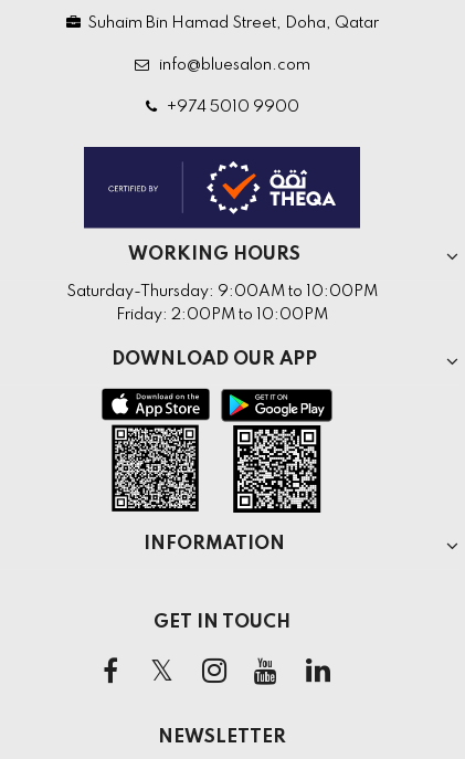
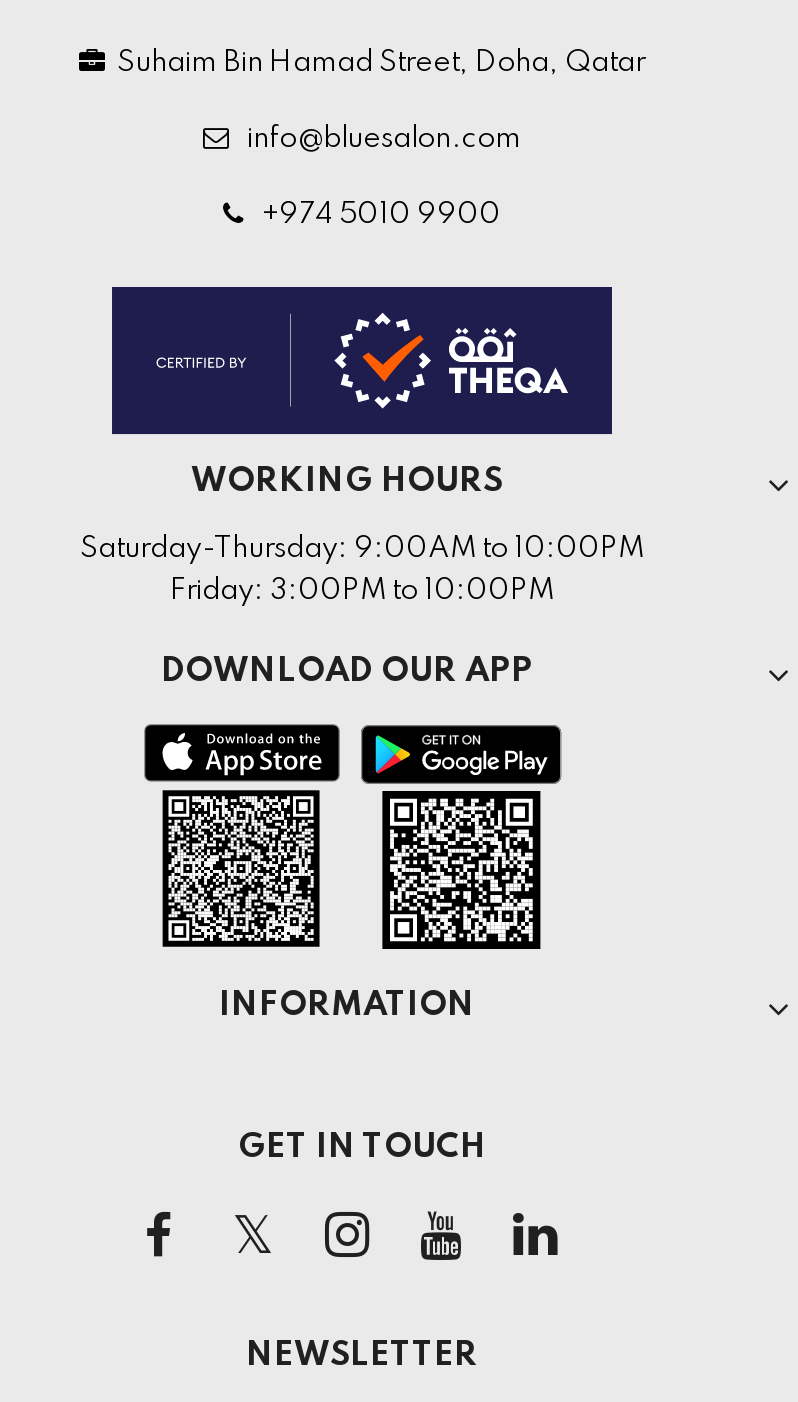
[116,307,328,323] Friday: 2:00PM to 10:00PM -> [170,577,554,605] Friday: 3:00PM to 10:00PM

